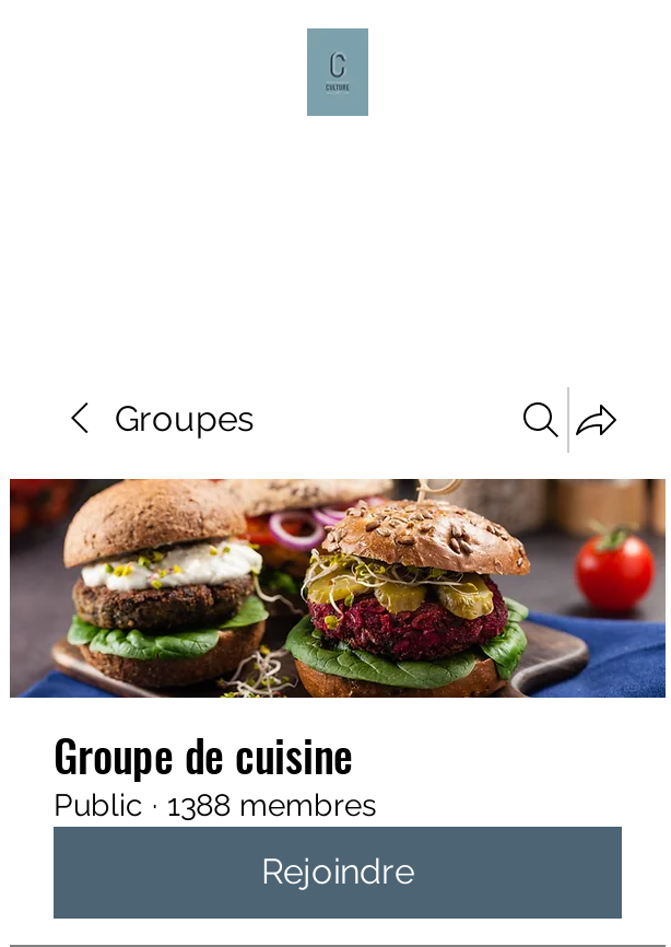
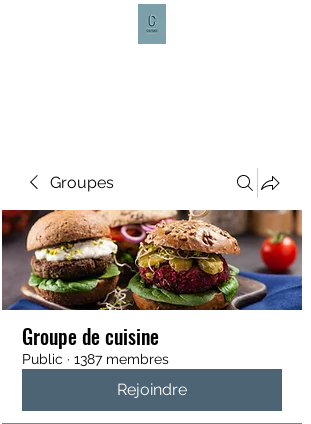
[54,787,377,822] Public · 1388 membres -> [22,351,169,367] Public · 1387 membres

